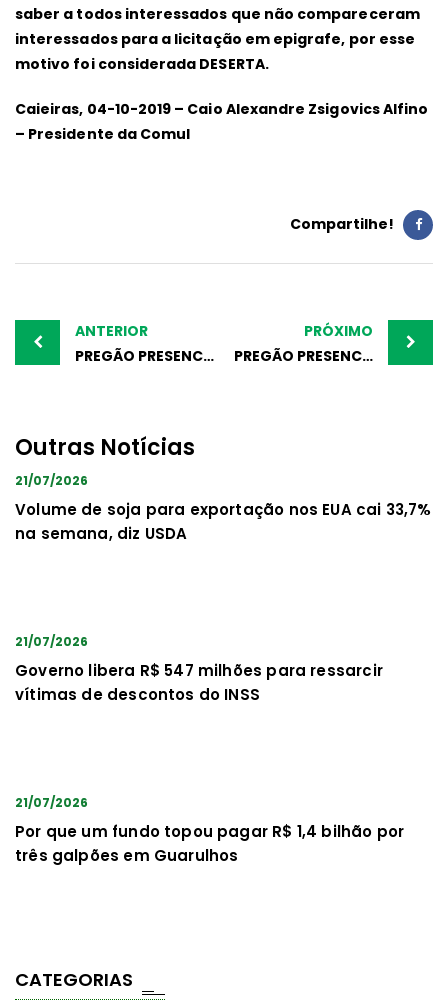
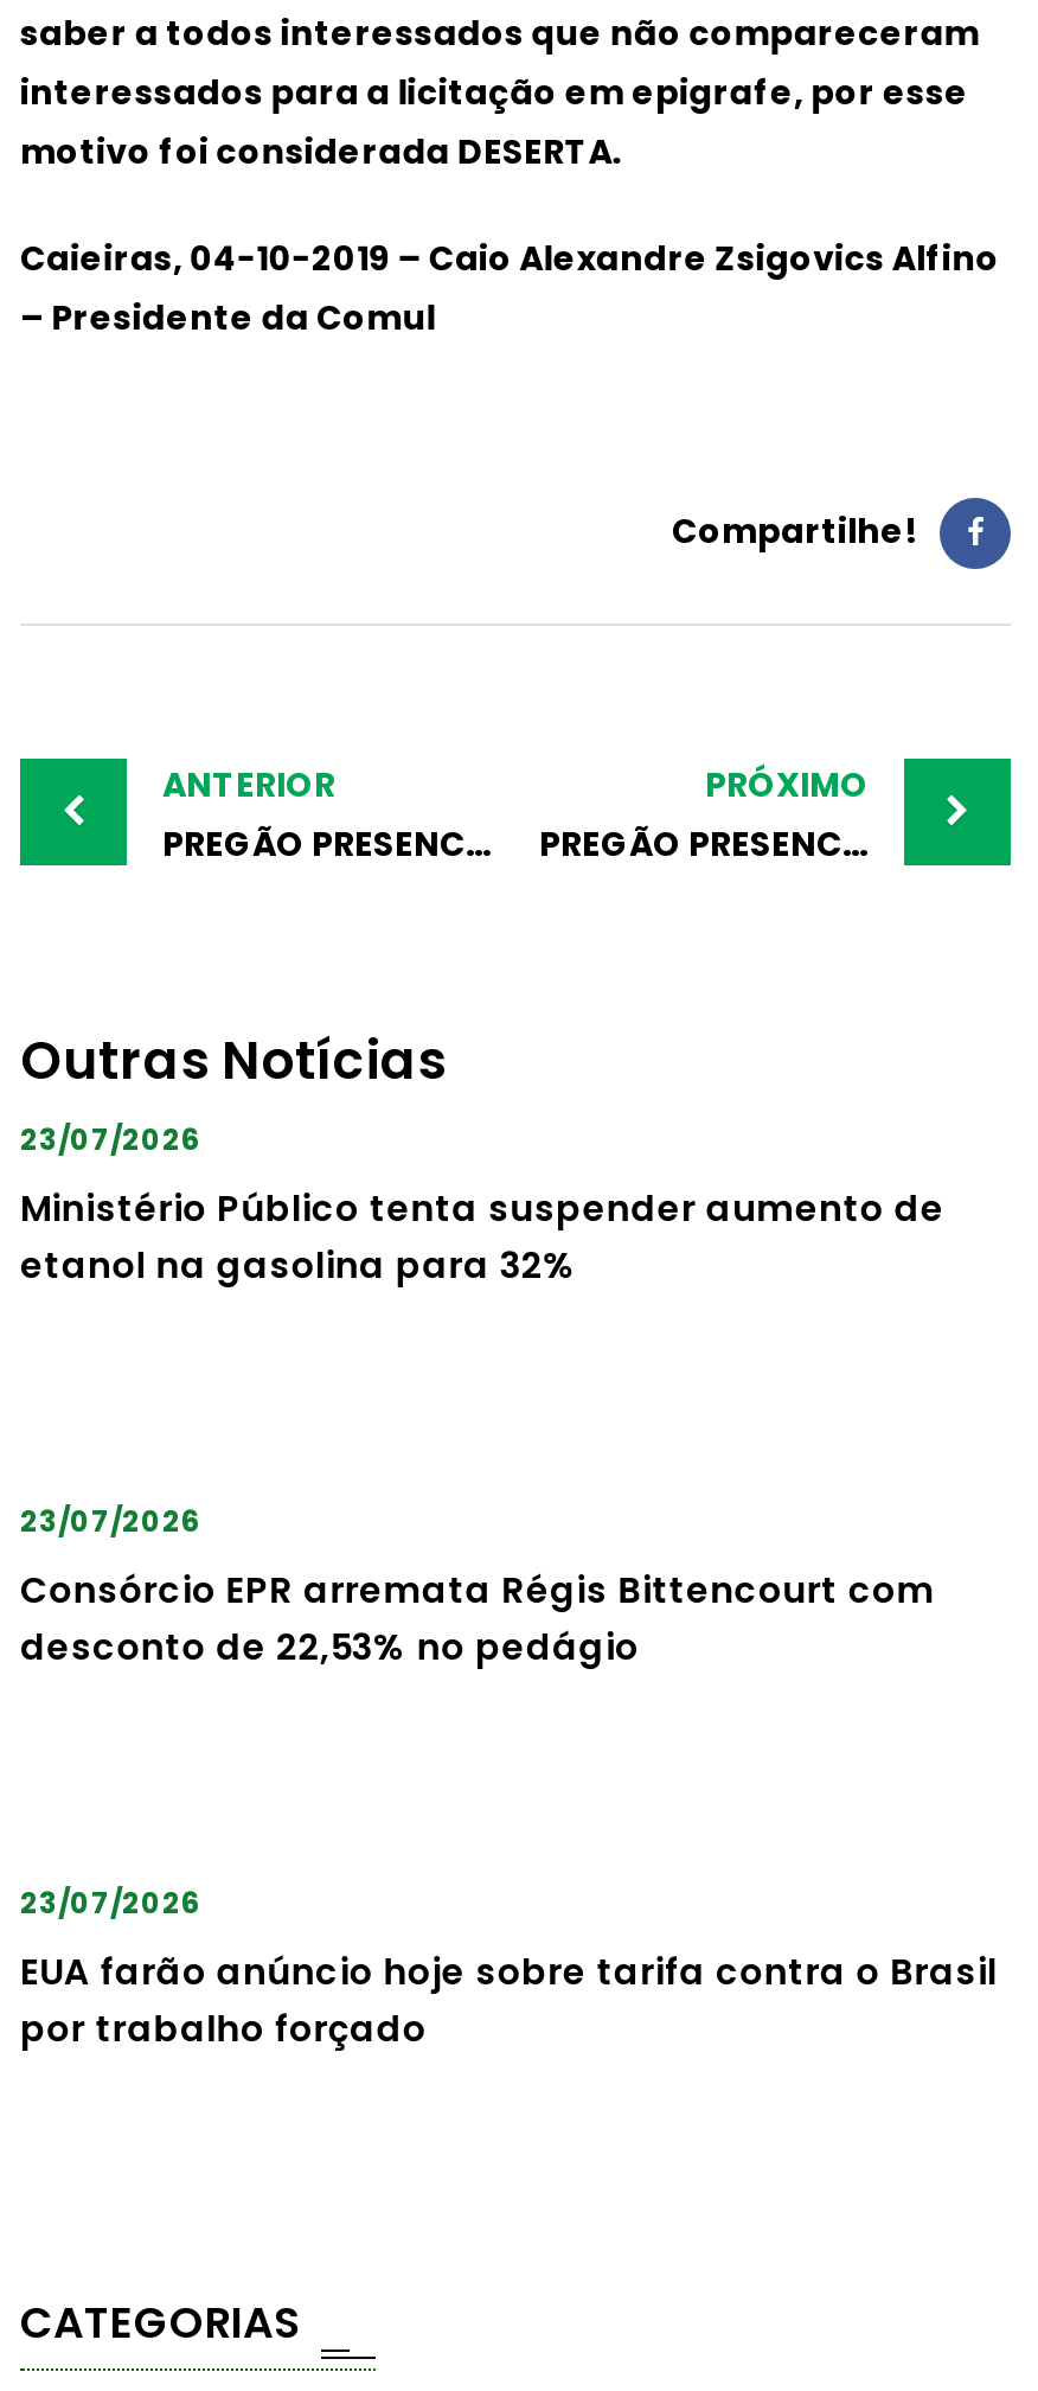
[15,471,88,488] 21/07/2026 -> [20,1118,200,1158] 23/07/2026
[15,498,432,543] Volume de soja para exportação nos EUA cai 33,7% | na semana, diz USDA -> [20,1182,945,1289] Ministério Público tenta suspender aumento de | etanol na gasolina para 32%
[15,632,88,649] 21/07/2026 -> [20,1500,200,1540] 23/07/2026
[15,659,383,704] Governo libera R$ 547 milhões para ressarcir | vítimas de descontos do INSS -> [20,1564,935,1670] Consórcio EPR arremata Régis Bittencourt com | desconto de 22,53% no pedágio
[15,793,88,810] 21/07/2026 -> [20,1881,200,1922] 23/07/2026
[15,820,404,865] Por que um fundo topou pagar R$ 1,4 bilhão por | três galpões em Guarulhos -> [20,1945,997,2052] EUA farão anúncio hoje sobre tarifa contra o Brasil | por trabalho forçado

